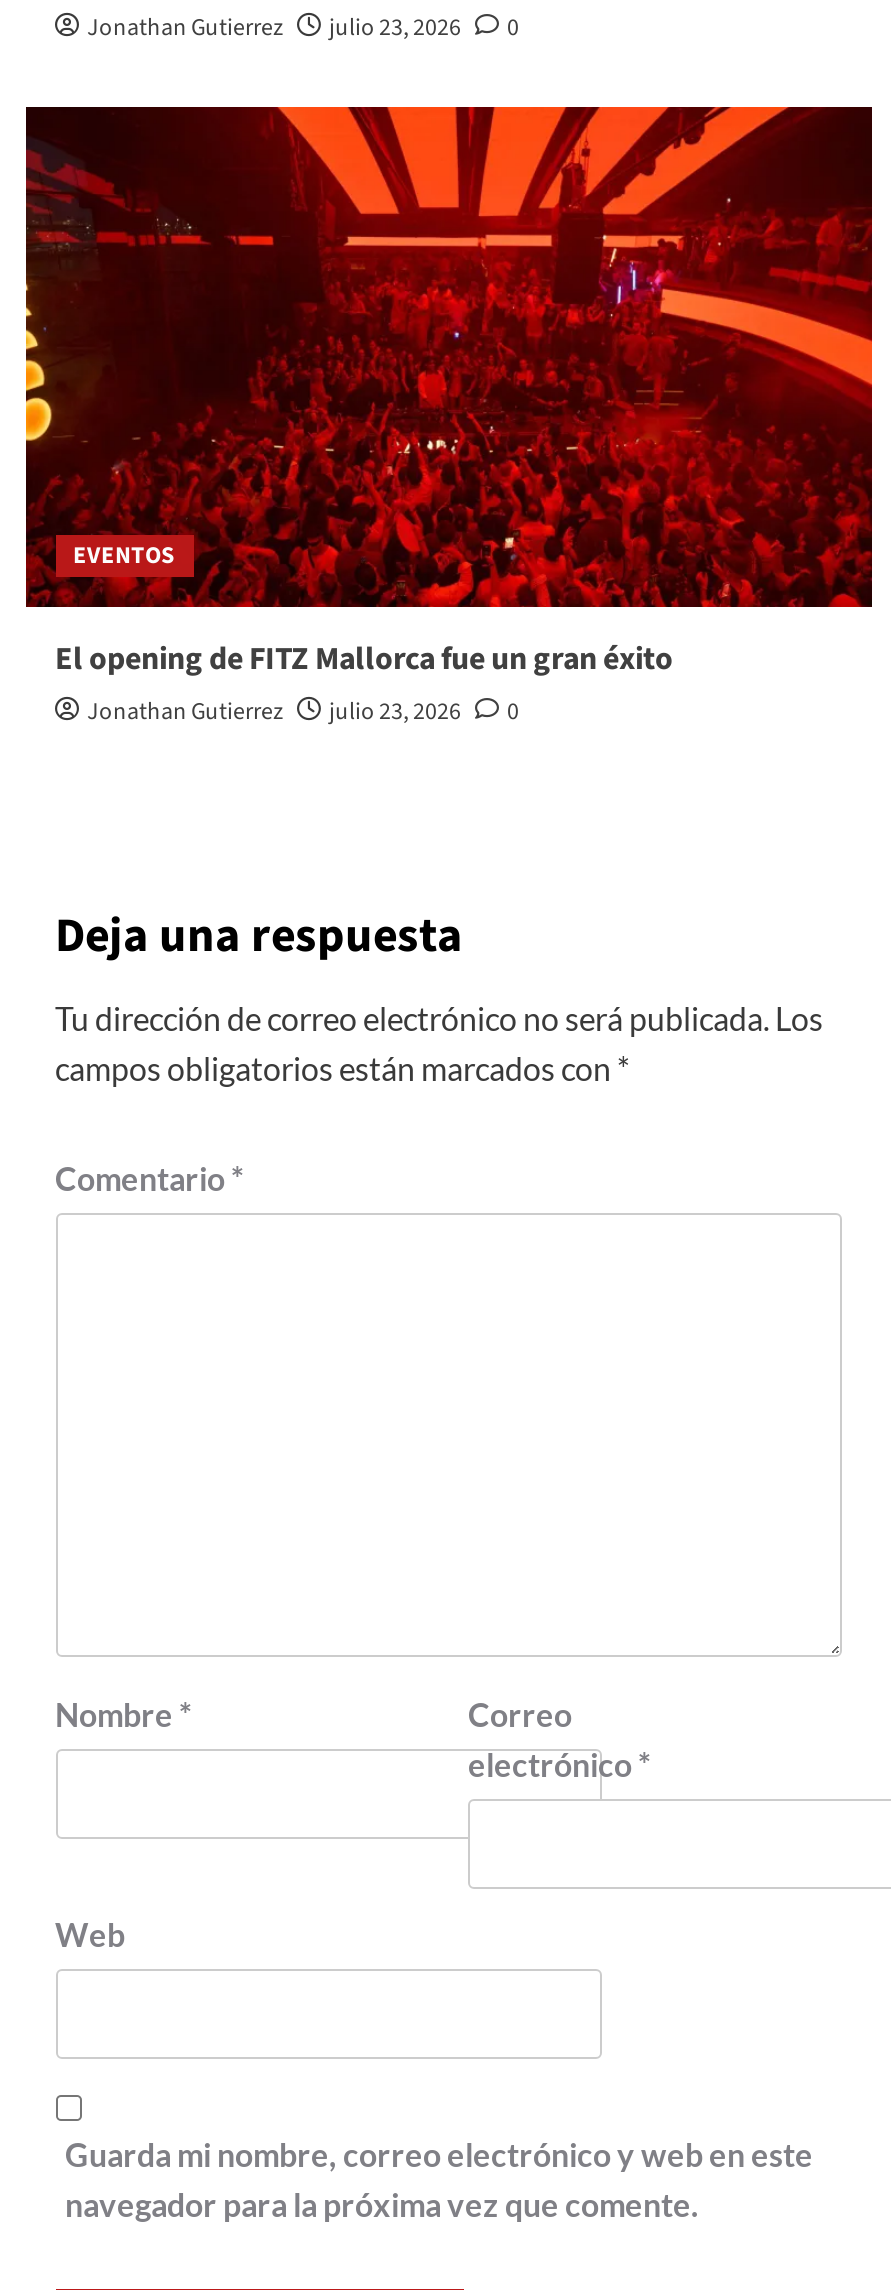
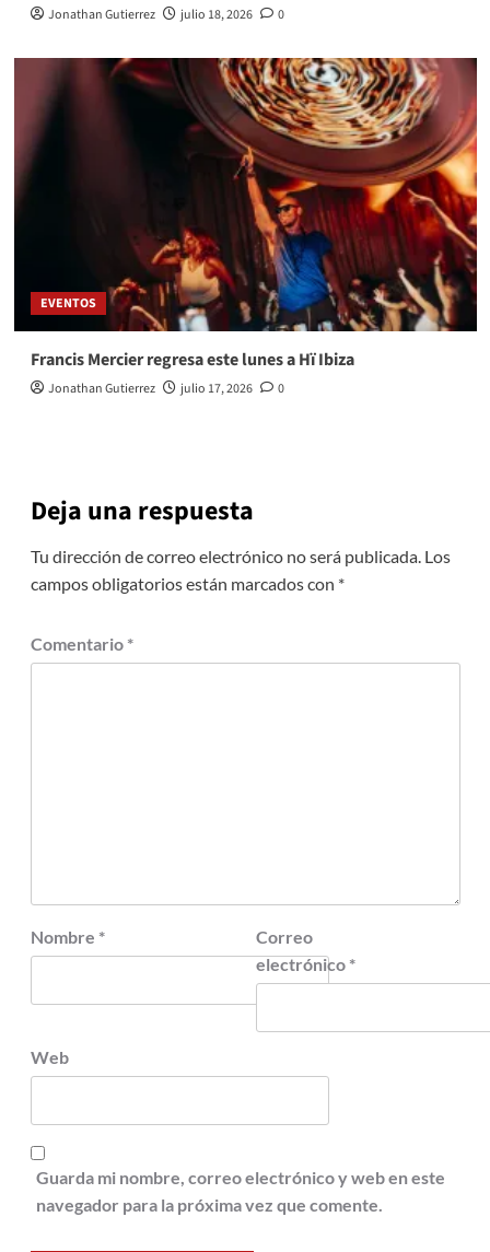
[87,10,519,44] Jonathan Gutierrez julio 23, 2026 0 -> [48,6,284,24] Jonathan Gutierrez julio 18, 2026 0
[24,104,874,680] [image] | El opening de FITZ Mallorca fue un gran éxito -> [13,57,478,372] [image] | Francis Mercier regresa este lunes a Hï Ibiza
[87,694,519,728] Jonathan Gutierrez julio 23, 2026 0 -> [48,380,284,398] Jonathan Gutierrez julio 17, 2026 0

